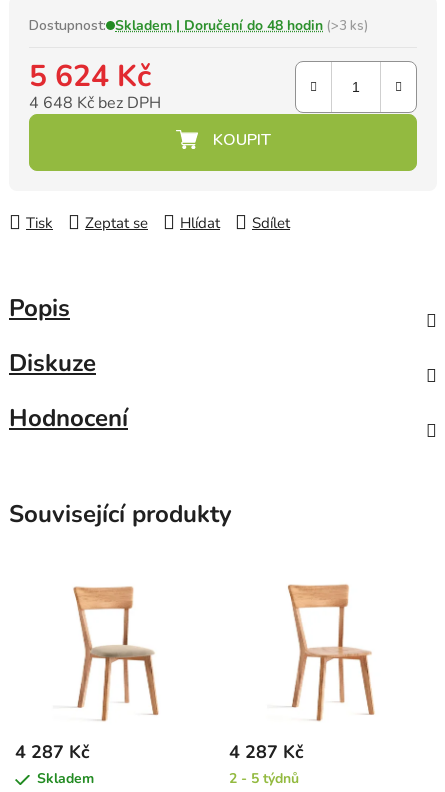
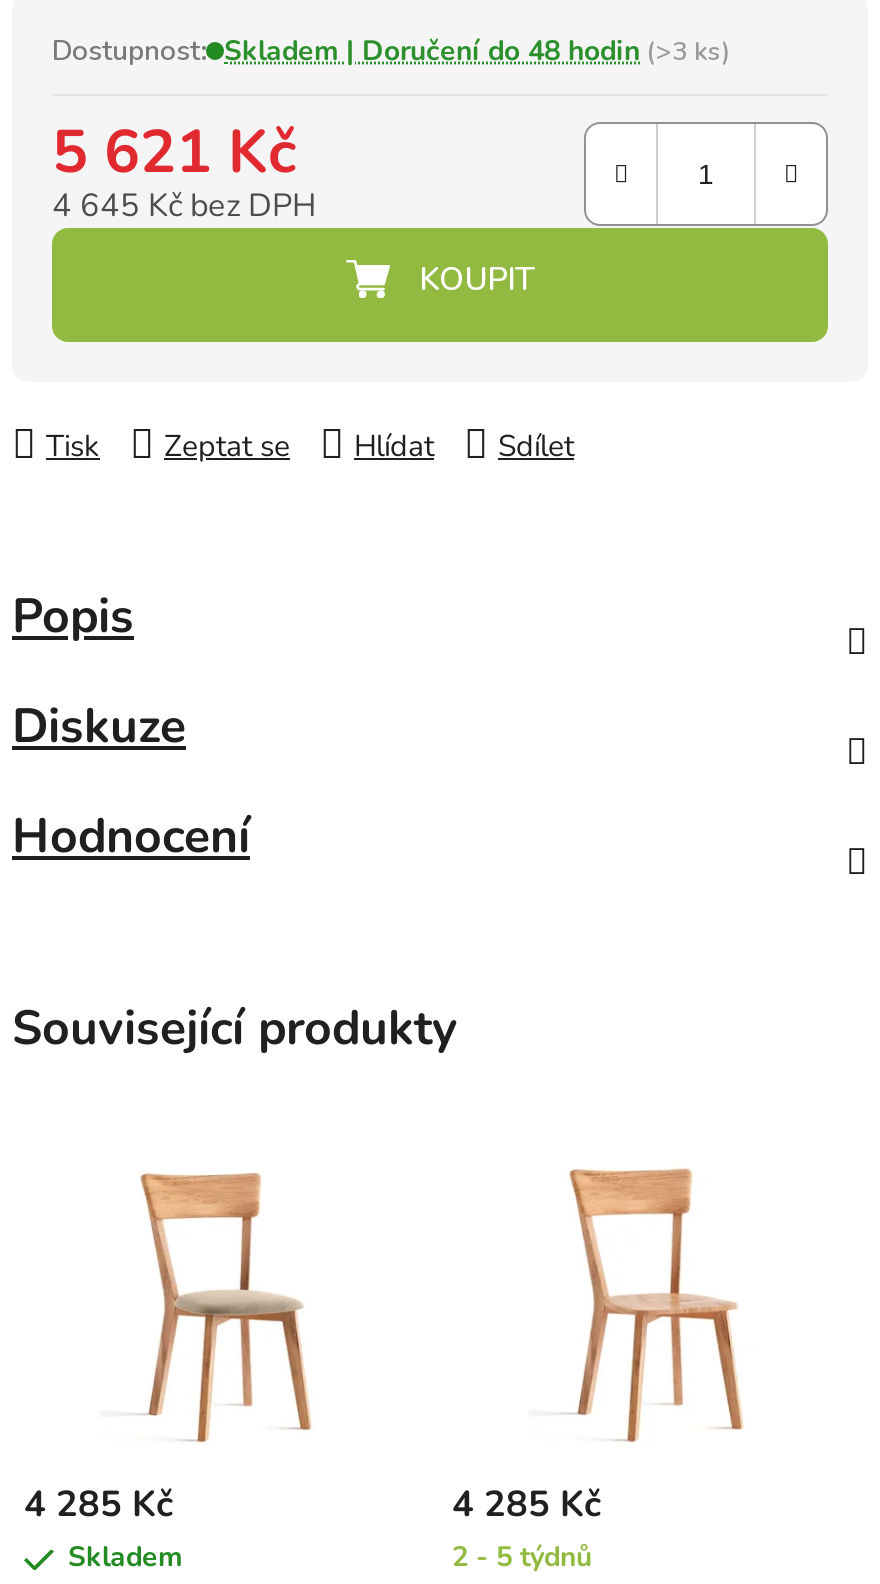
[29,56,151,97] 5 624 Kč -> [52,112,296,194] 5 621 Kč
[29,92,161,114] 4 648 Kč bez DPH -> [52,184,316,228] 4 645 Kč bez DPH
[15,740,90,764] 4 287 Kč -> [24,1480,174,1528] 4 285 Kč
[229,740,304,764] 4 287 Kč -> [452,1480,602,1528] 4 285 Kč

